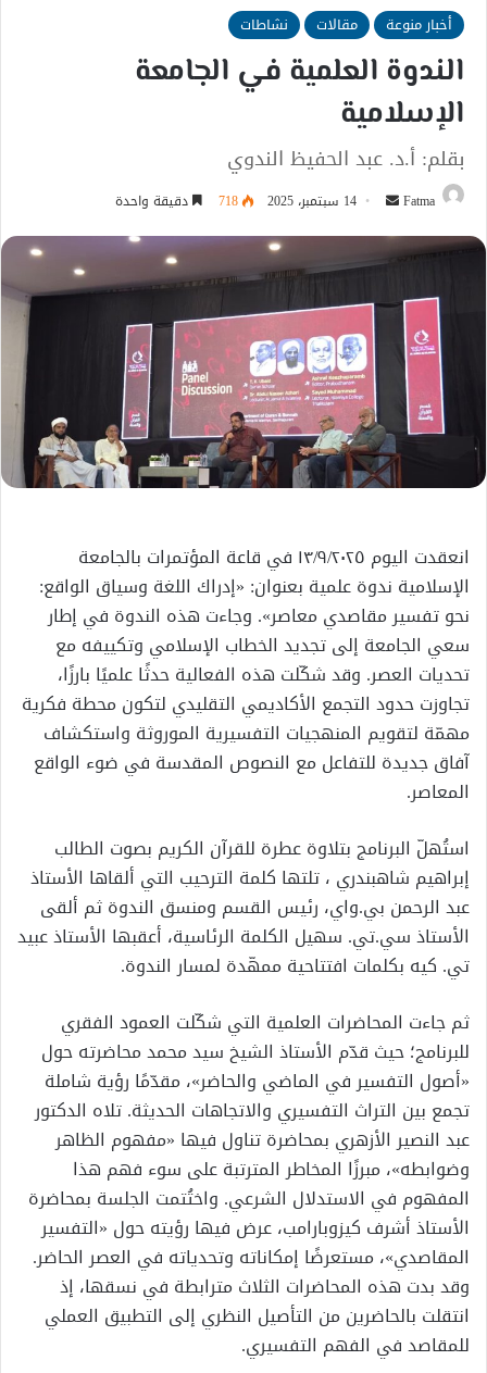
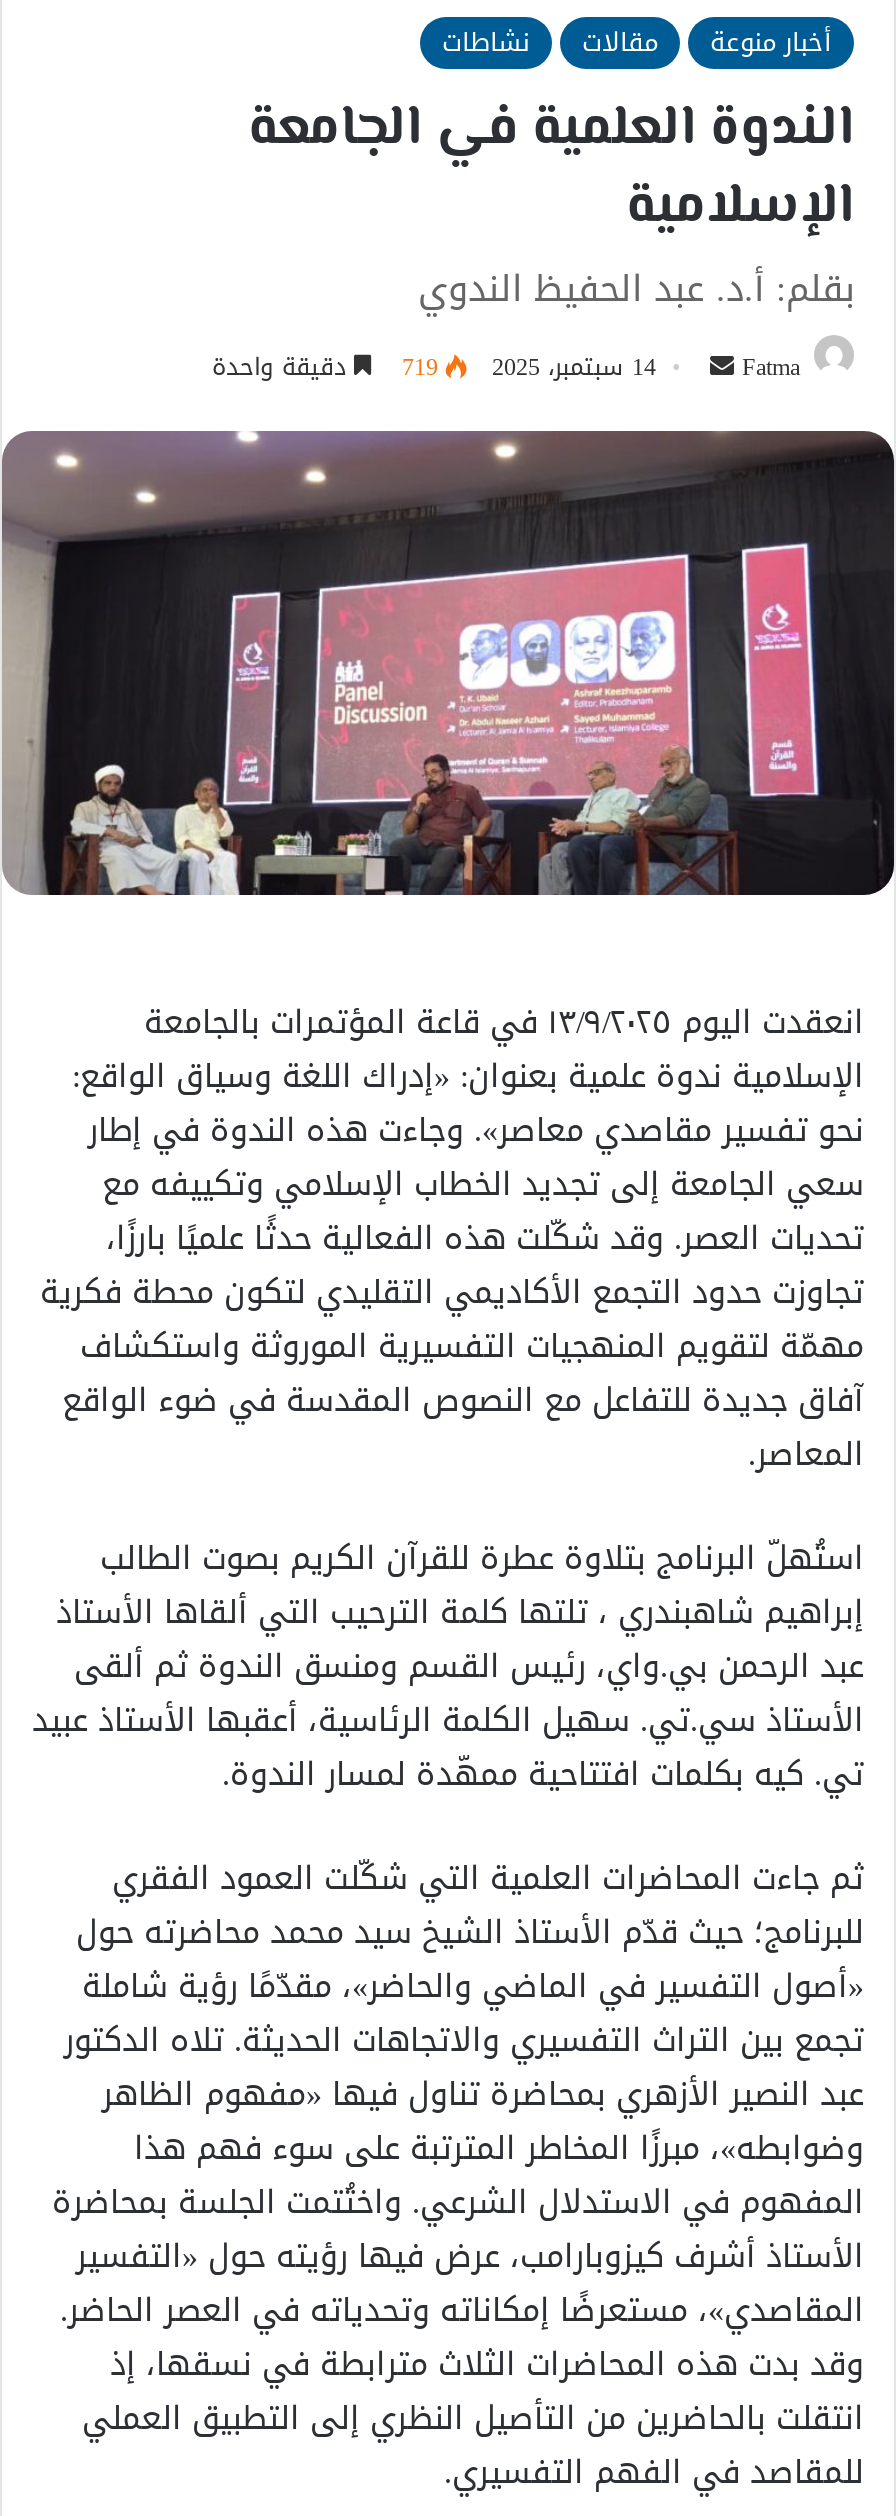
[115,189,238,213] 718 دقيقة واحدة -> [212,345,438,389] 719 دقيقة واحدة

